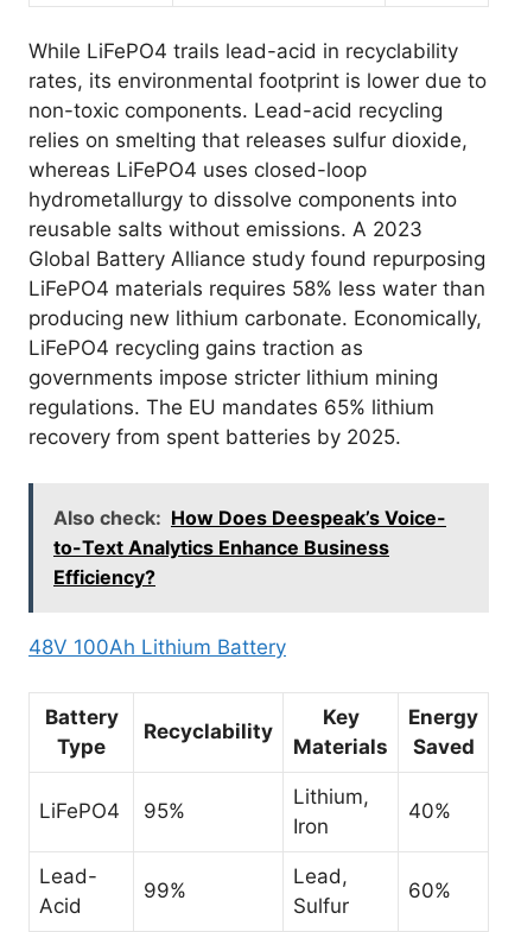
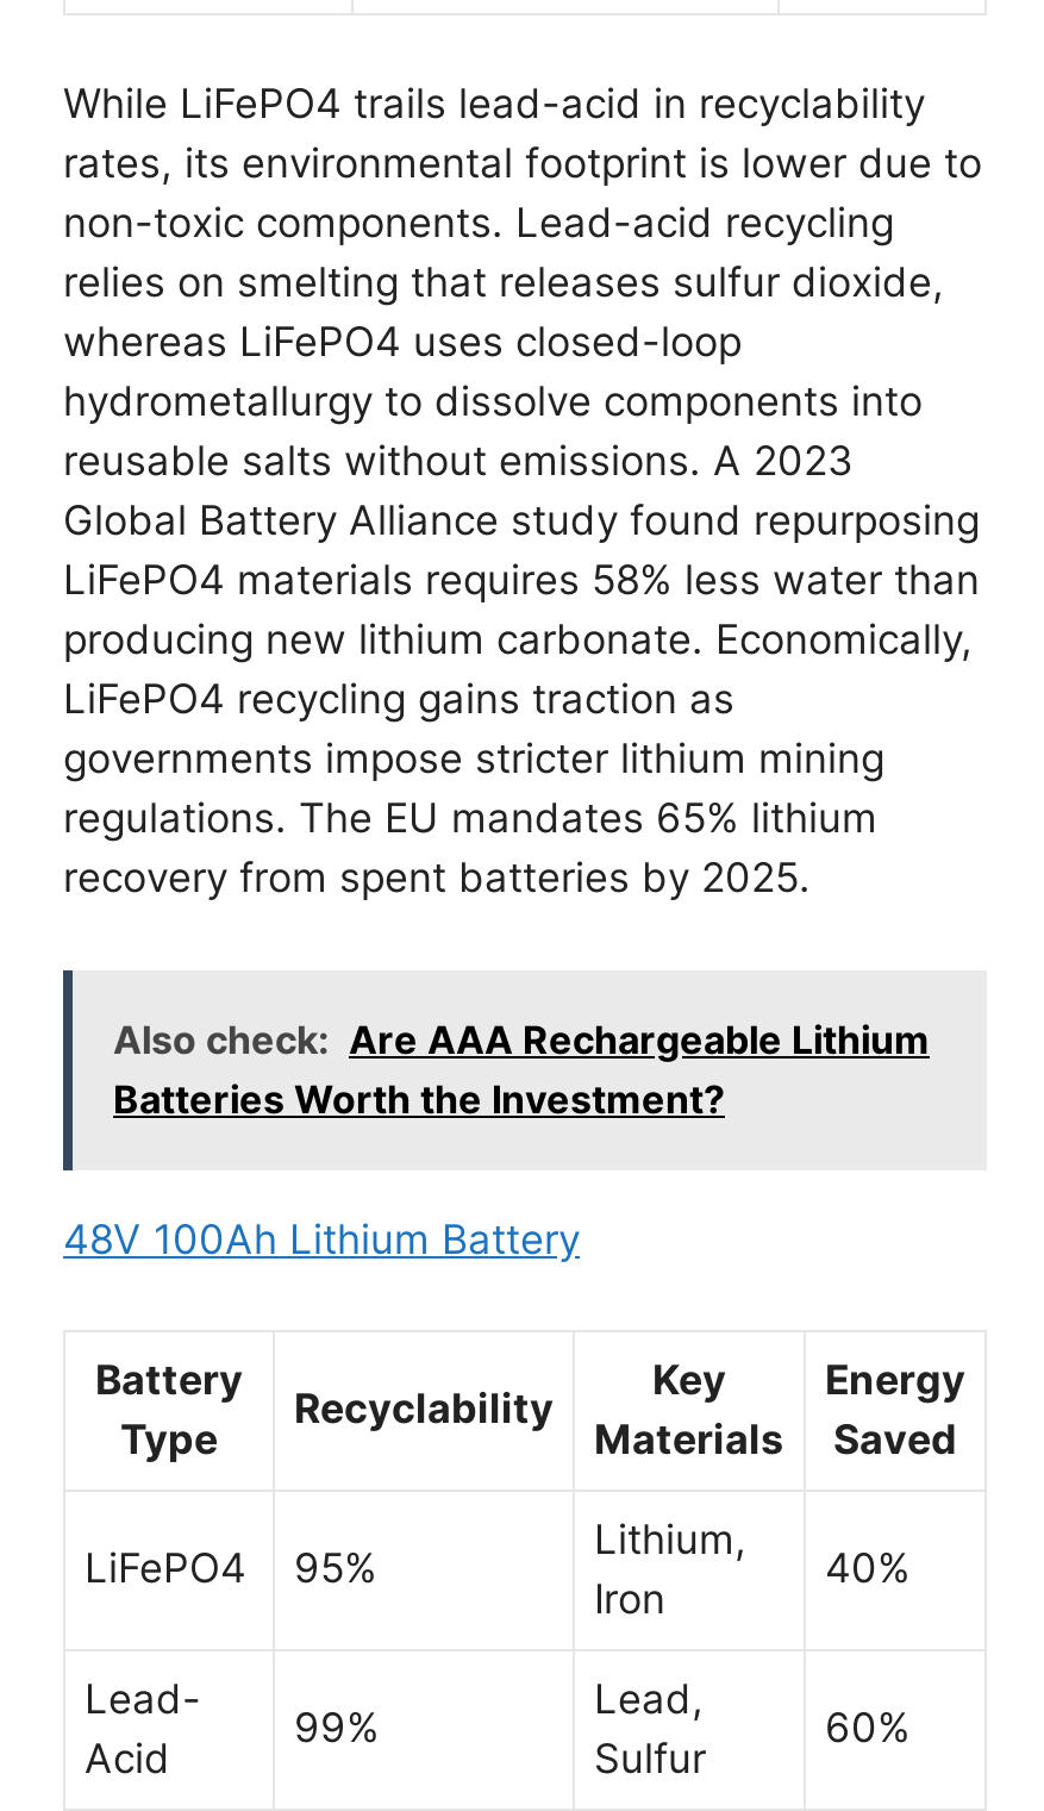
[53,505,446,588] Also check: How Does Deespeak’s Voice- | to-Text Analytics Enhance Business | Efficiency? -> [113,1014,930,1122] Also check: Are AAA Rechargeable Lithium | Batteries Worth the Investment?

